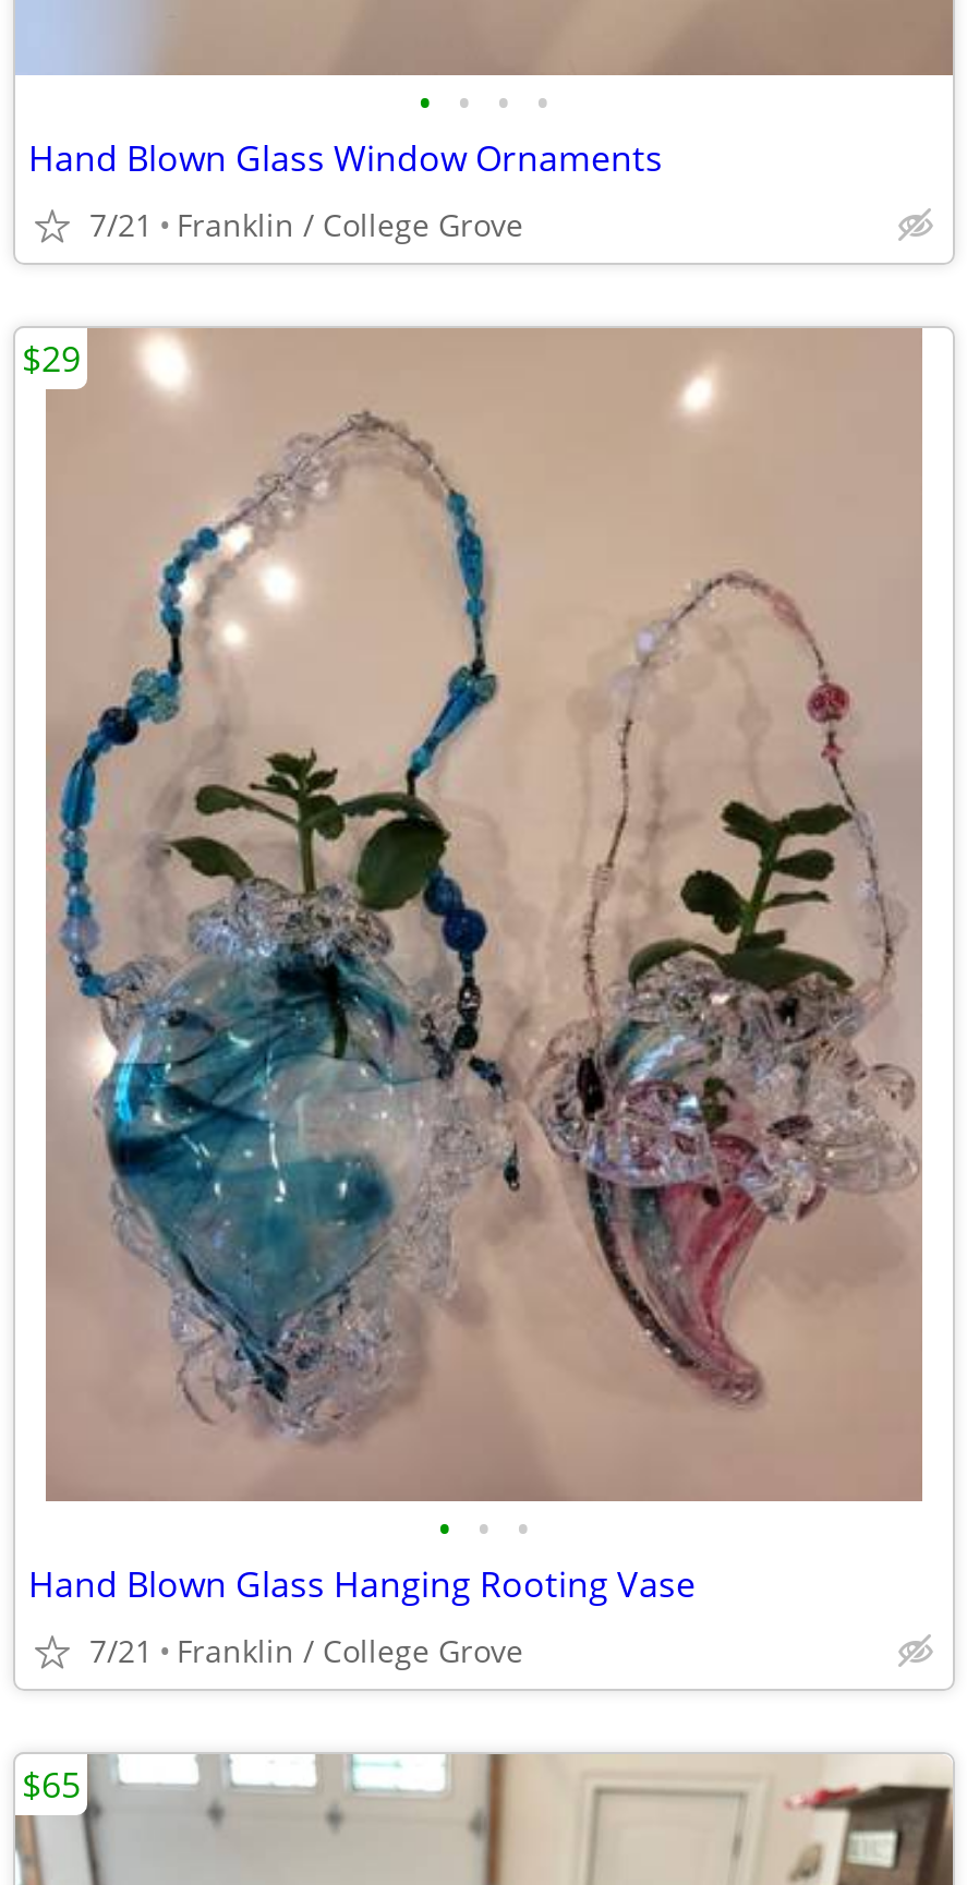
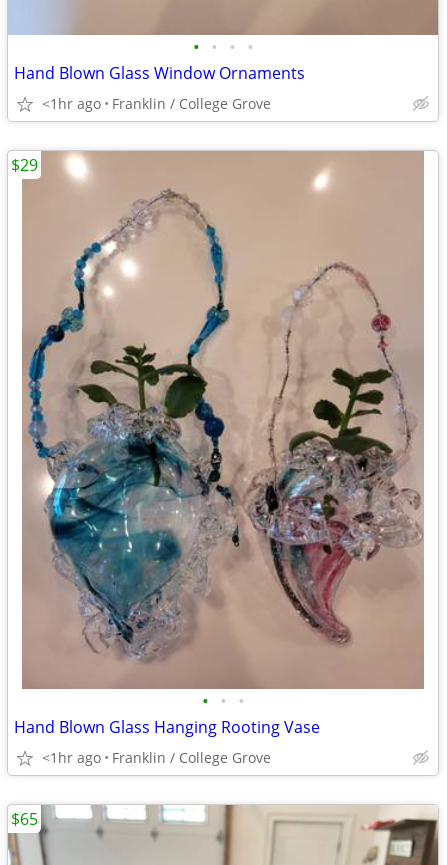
[89,204,523,245] 7/21 Franklin / College Grove -> [42,94,271,113] <1hr ago Franklin / College Grove
[89,1630,523,1671] 7/21 Franklin / College Grove -> [42,748,271,767] <1hr ago Franklin / College Grove

